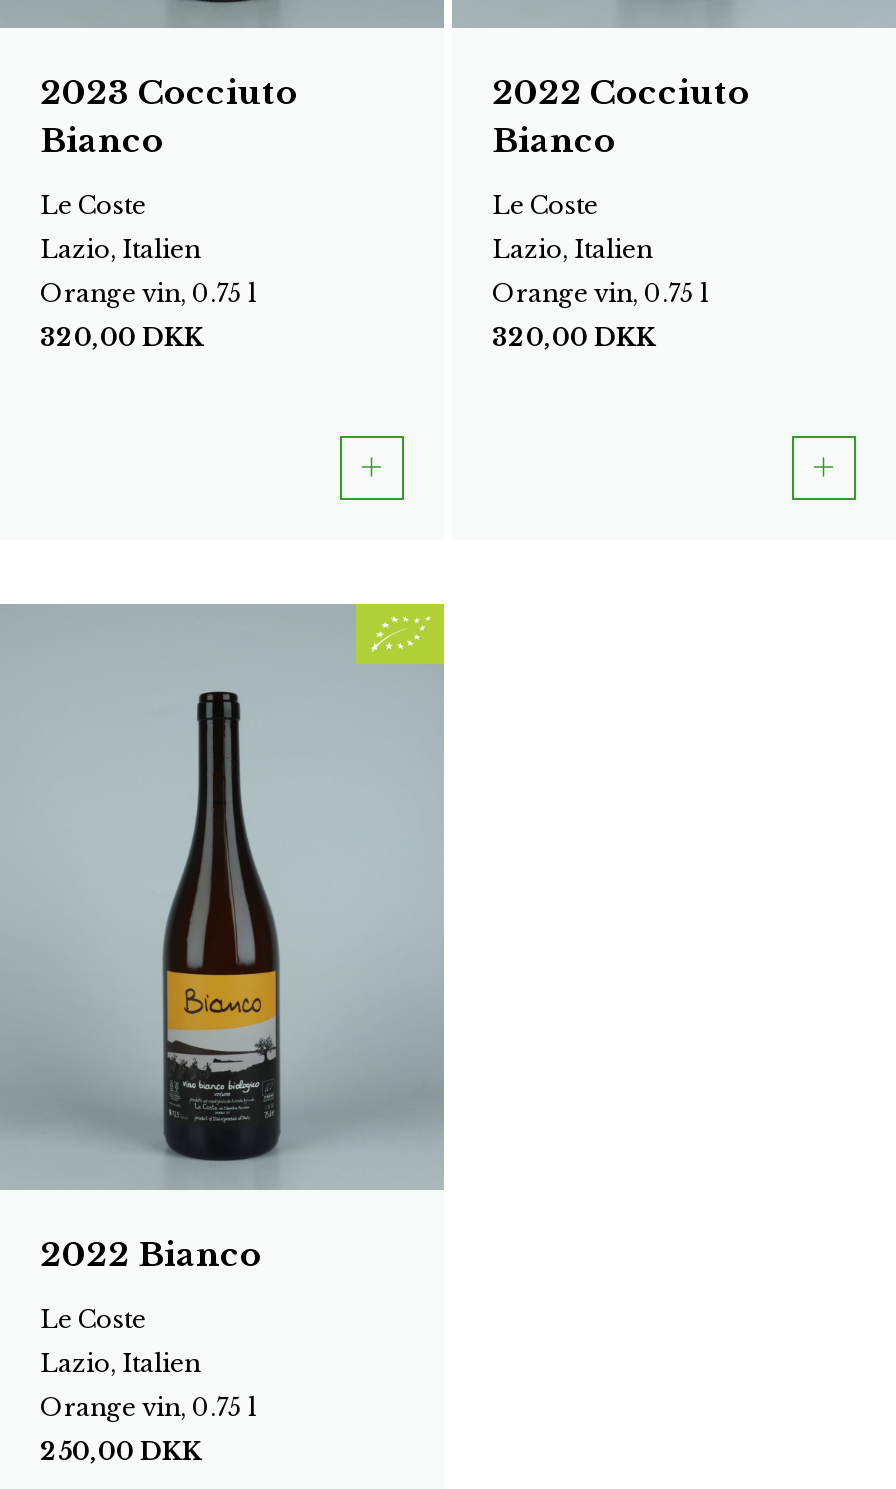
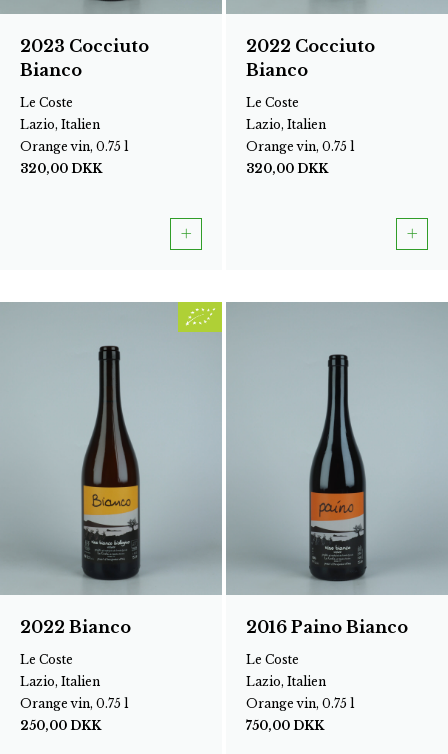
none -> [225,301,445,733] [image] | 2016 Paino Bianco | Le Coste | Lazio, Italien | Orange vin, 0.75 l | 750,00 DKK

